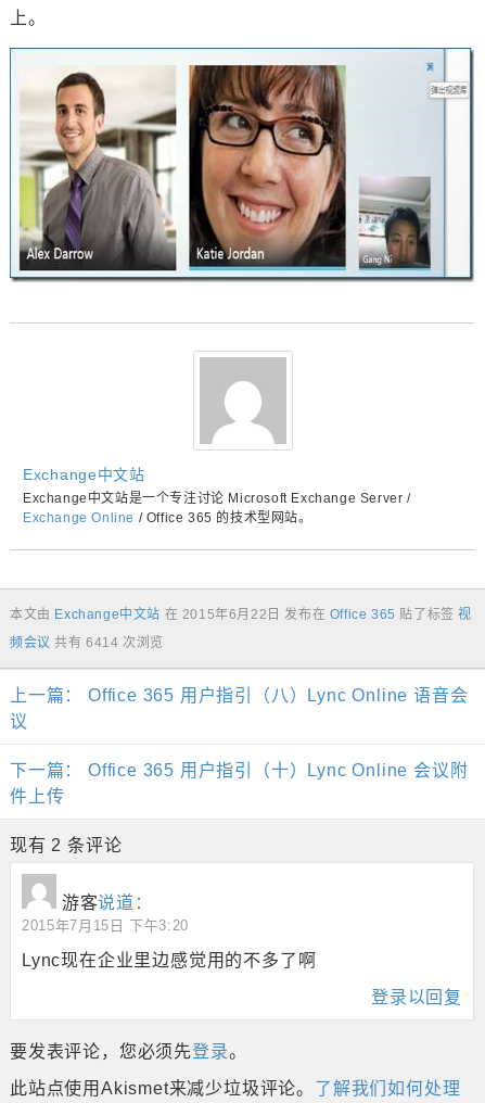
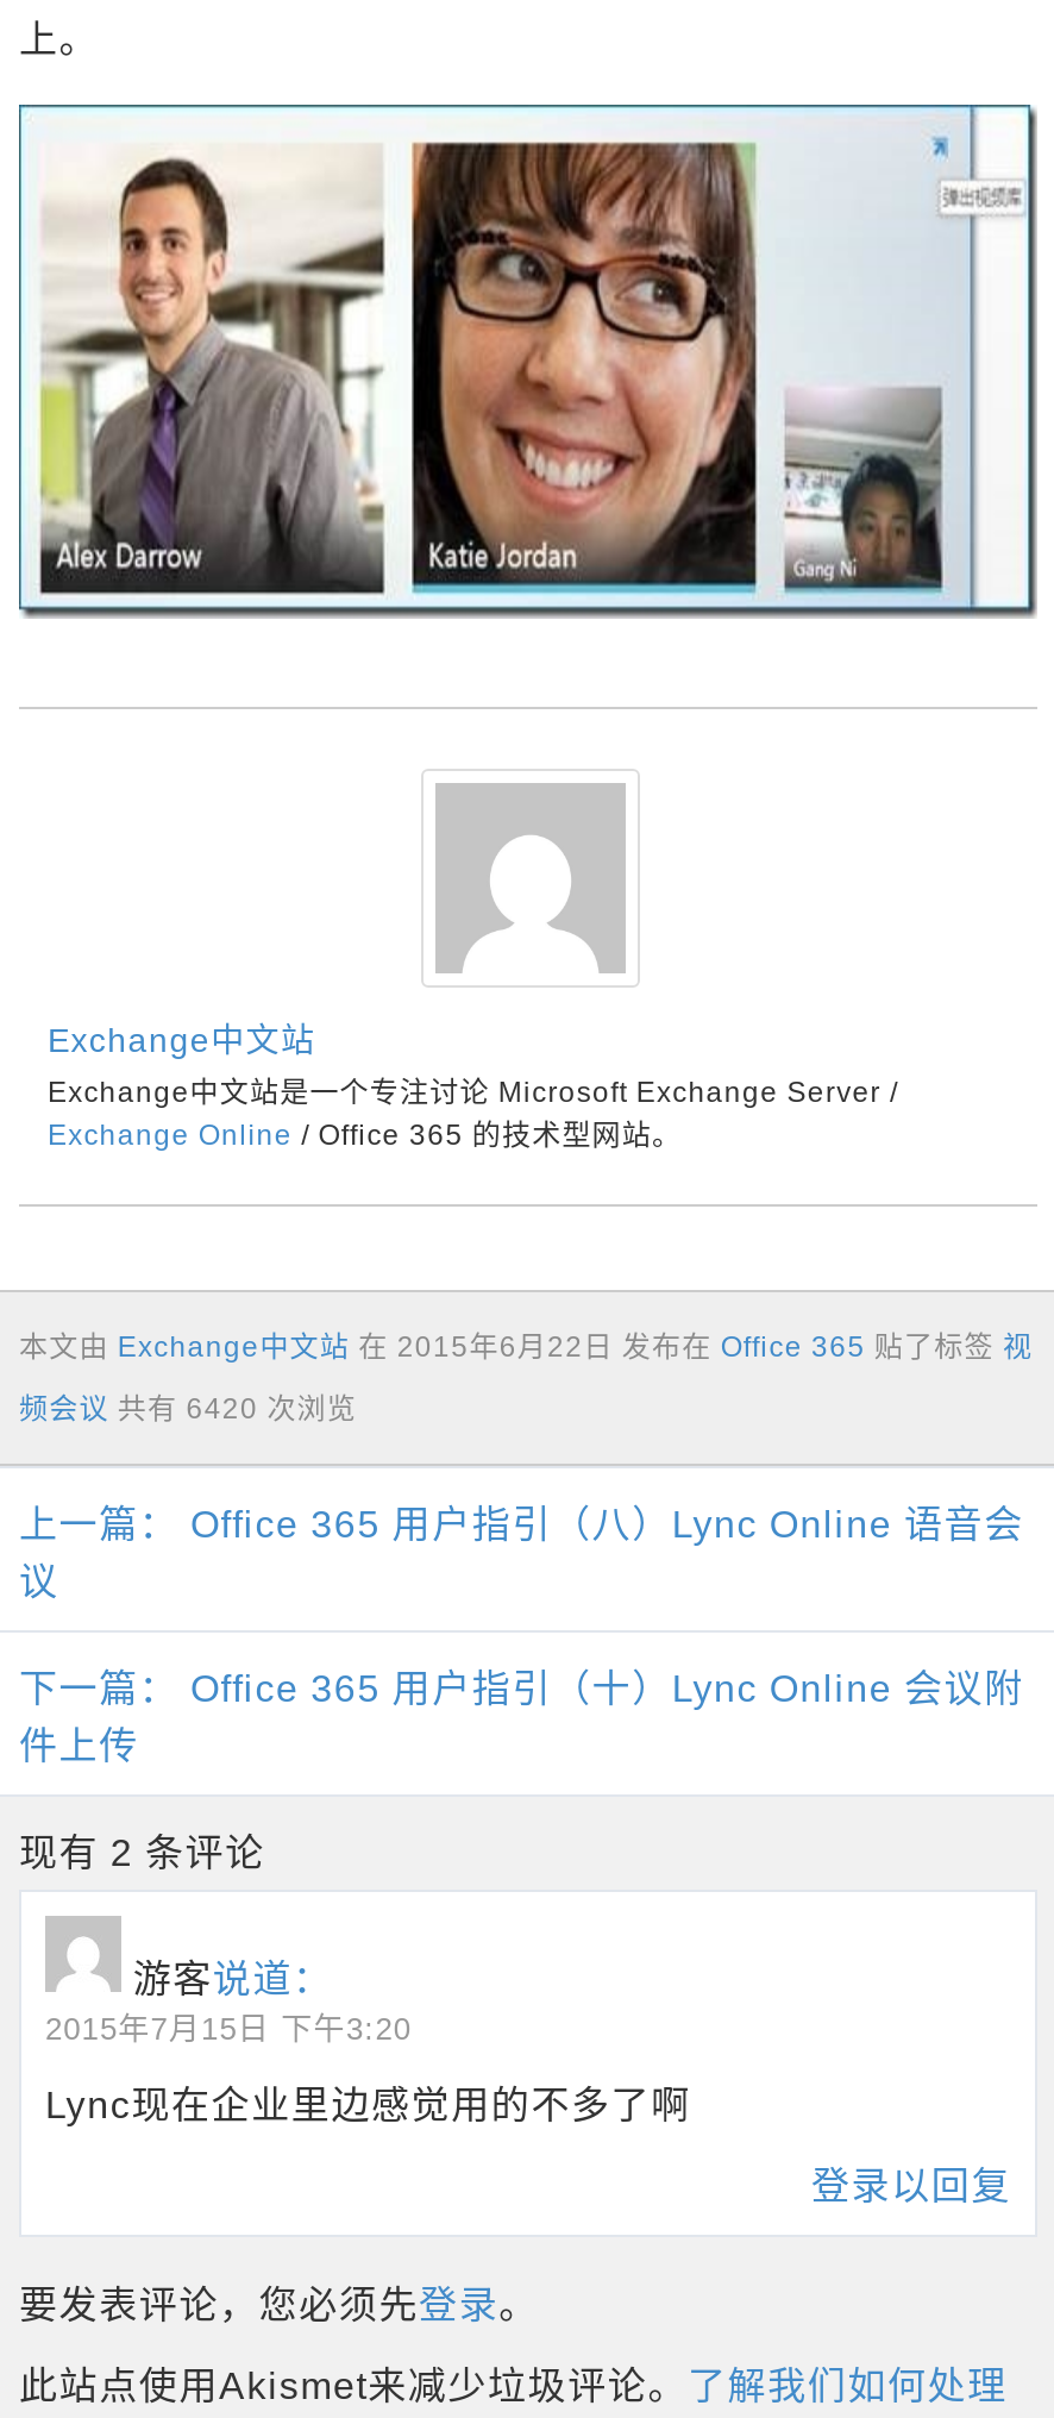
[10,635,164,651] 频会议共有 6414 次浏览 -> [19,1393,357,1426] 频会议共有 6420 次浏览

